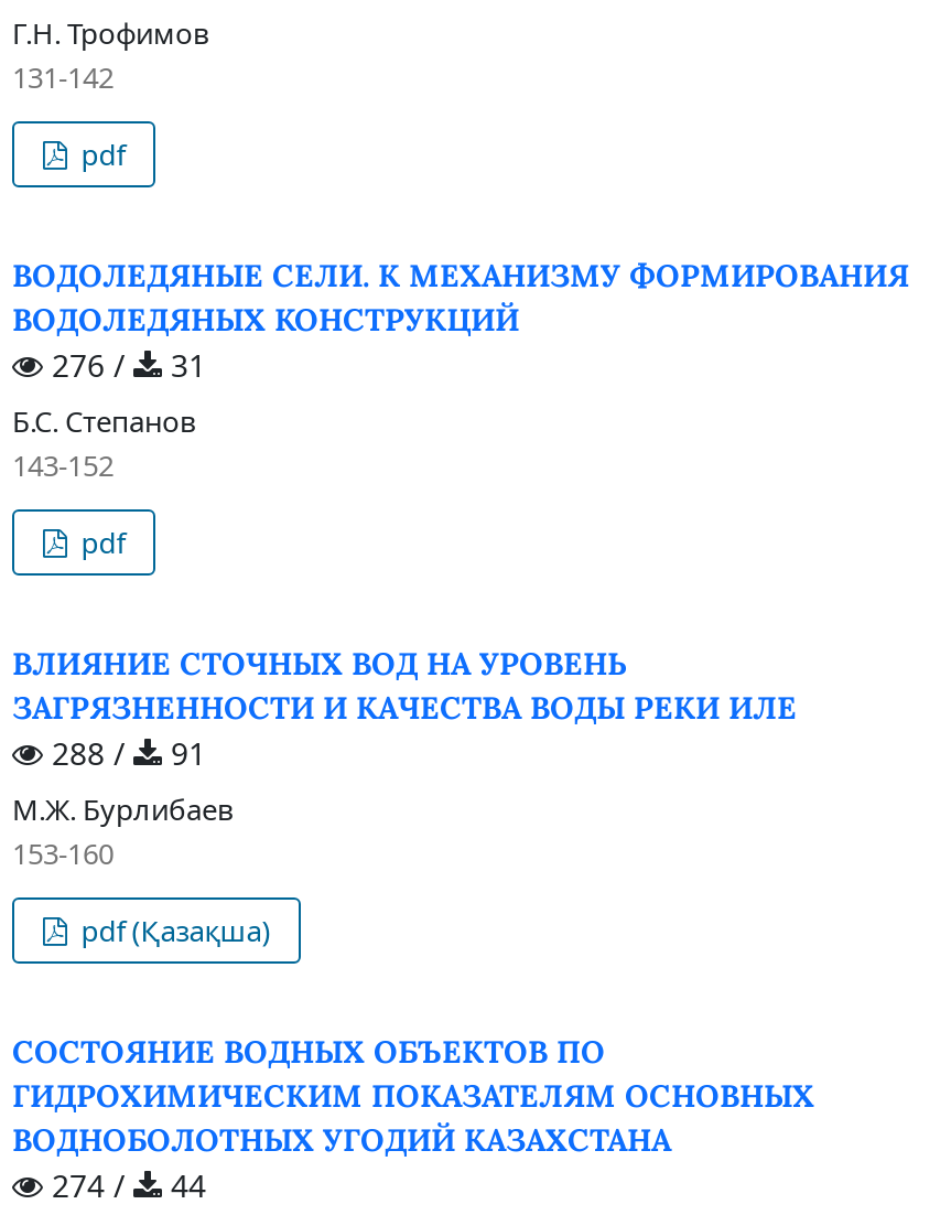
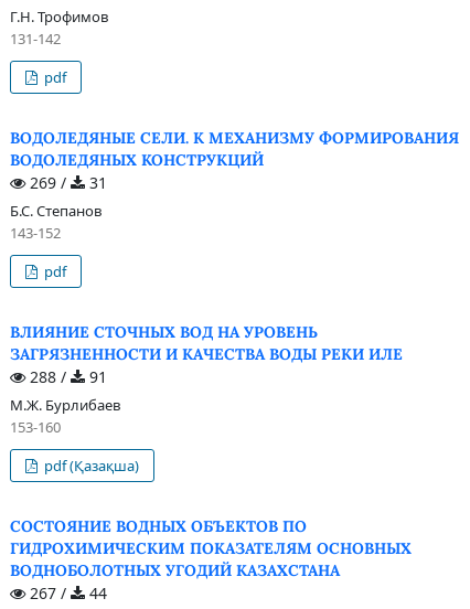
[43,343,206,385] 276 / 31 -> [25,172,107,193] 269 / 31
[43,1163,206,1205] 274 / 44 -> [25,582,107,603] 267 / 44

